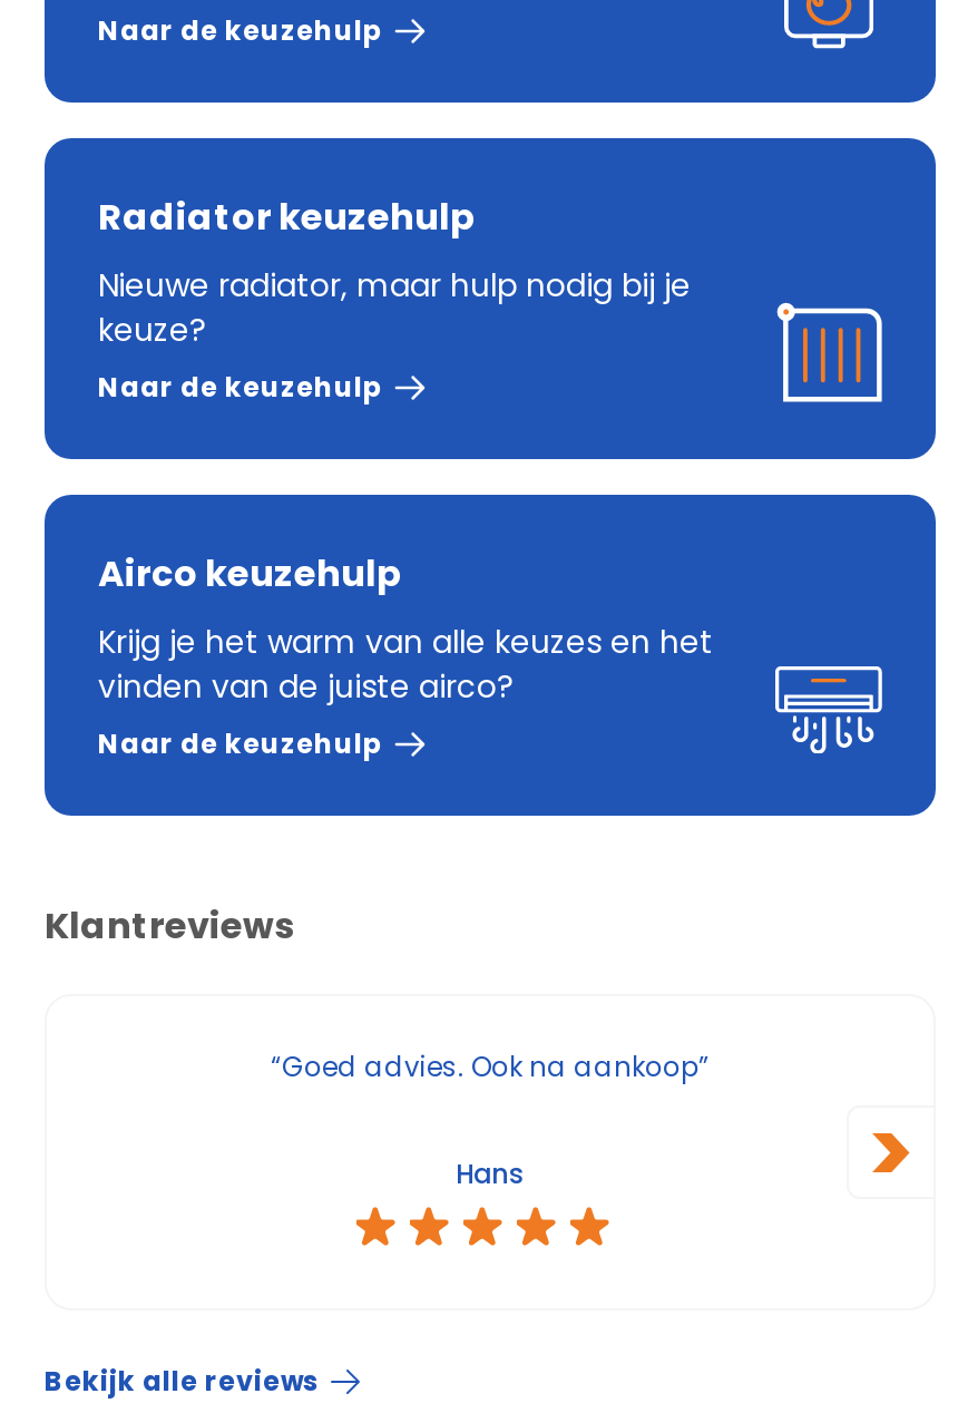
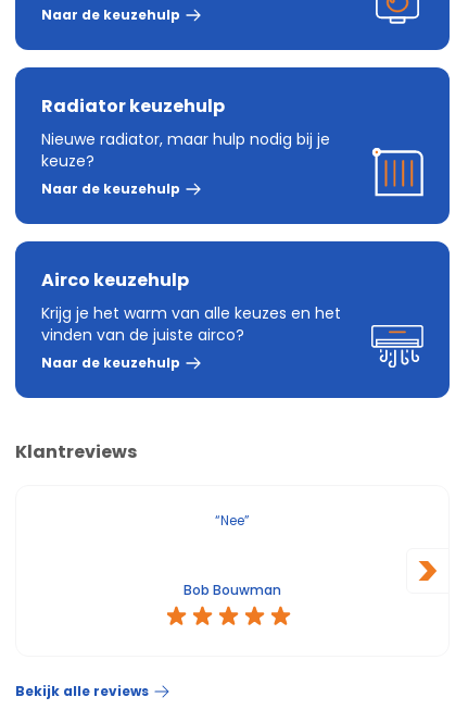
[271,1048,710,1086] “Goed advies. Ook na aankoop” -> [215,511,250,530] “Nee”
[456,1155,525,1193] Hans -> [184,581,281,600] Bob Bouwman

